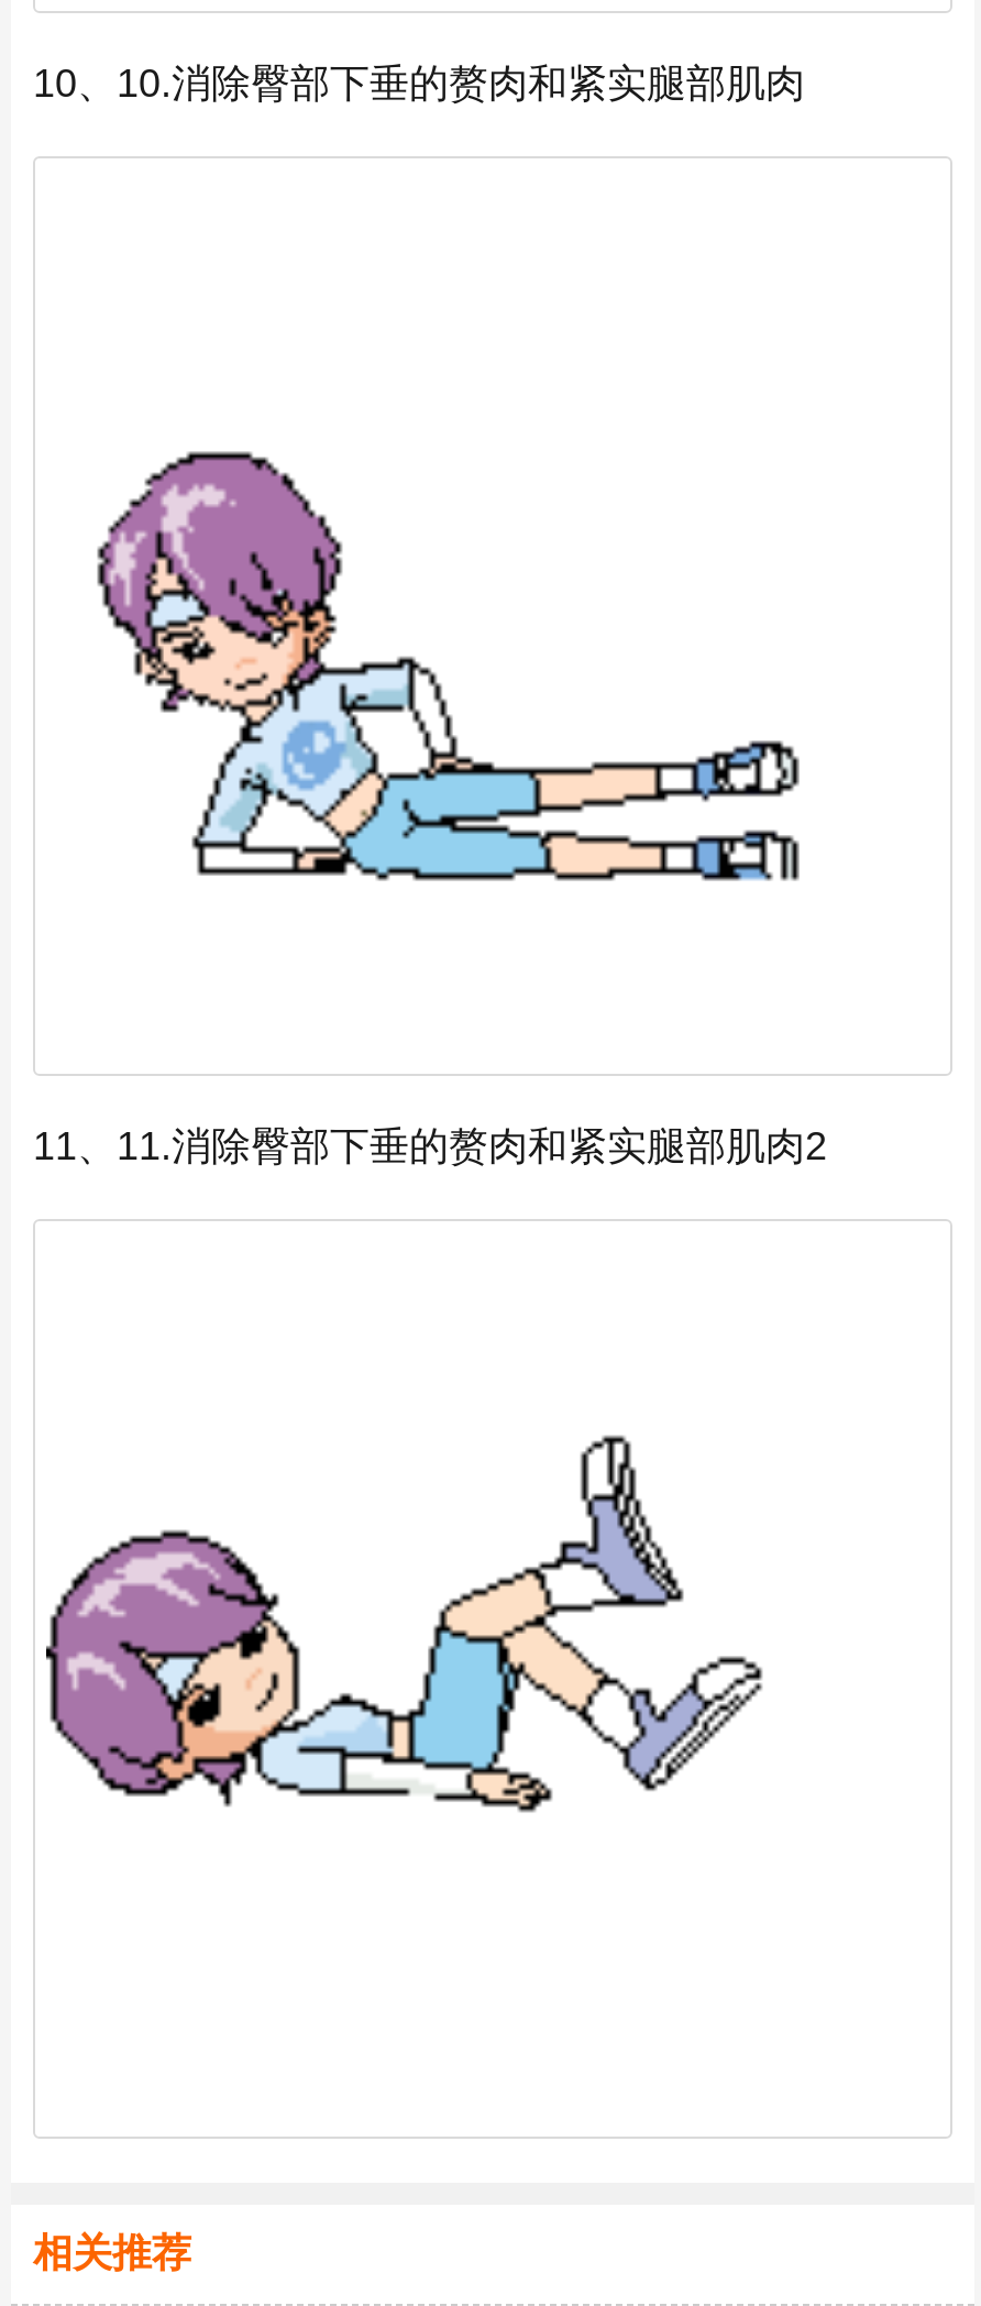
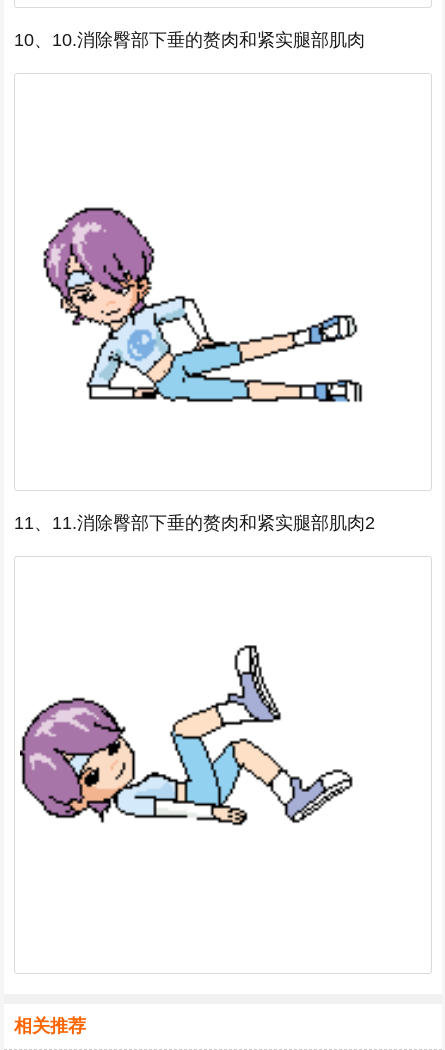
[337,647,801,832] [image] -> [150,295,362,381] [image]
[376,1415,779,1811] [image] -> [169,644,354,824] [image]

